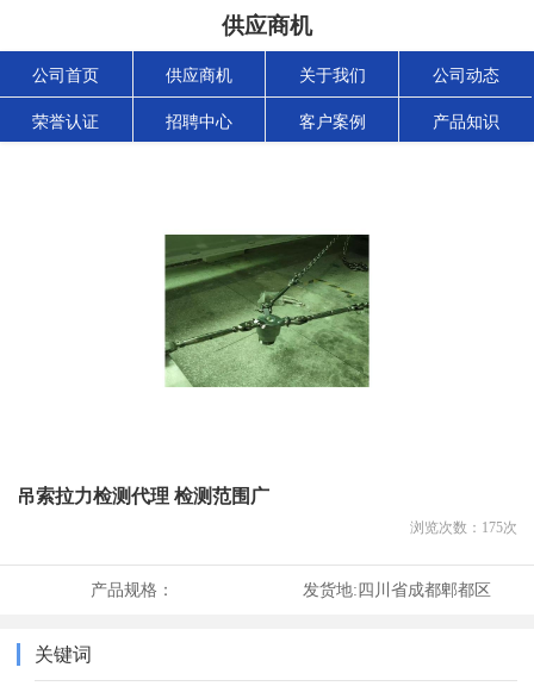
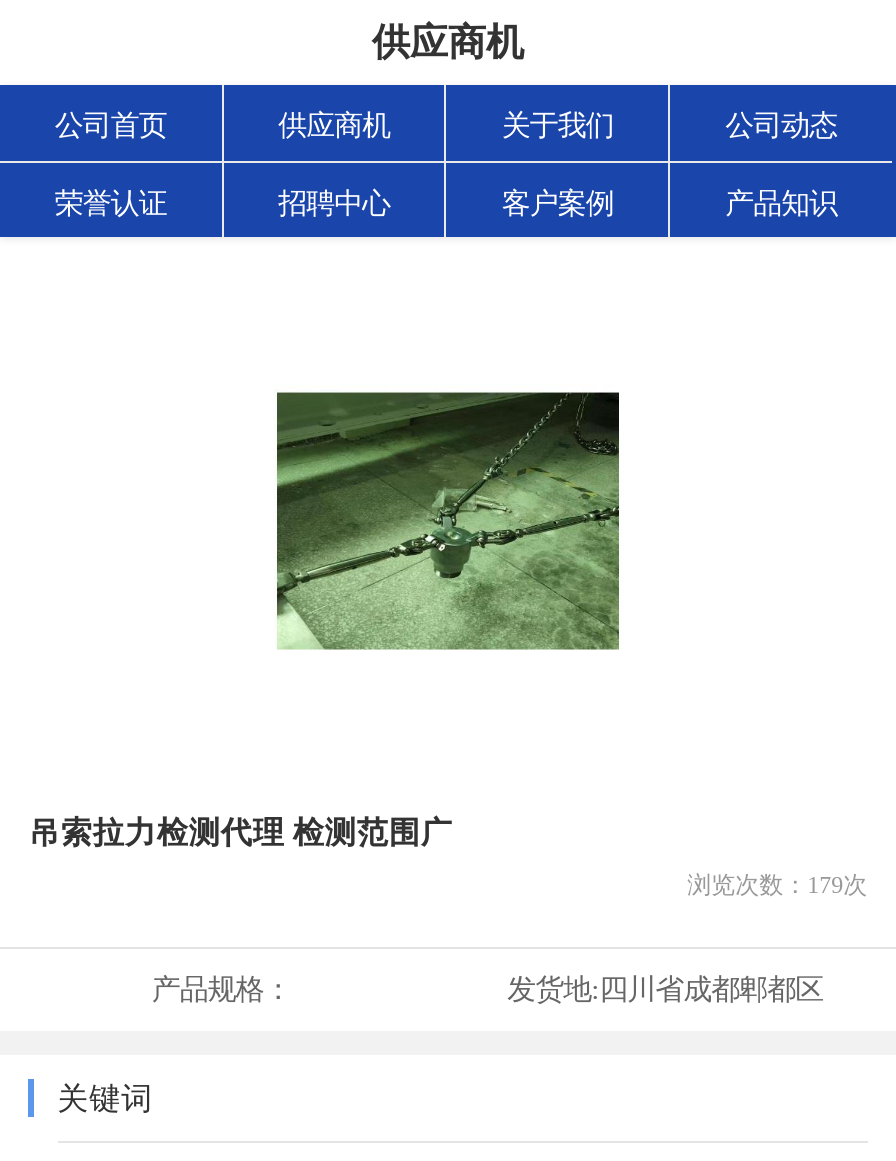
[410,519,517,536] 浏览次数：175次 -> [687,871,867,899] 浏览次数：179次

